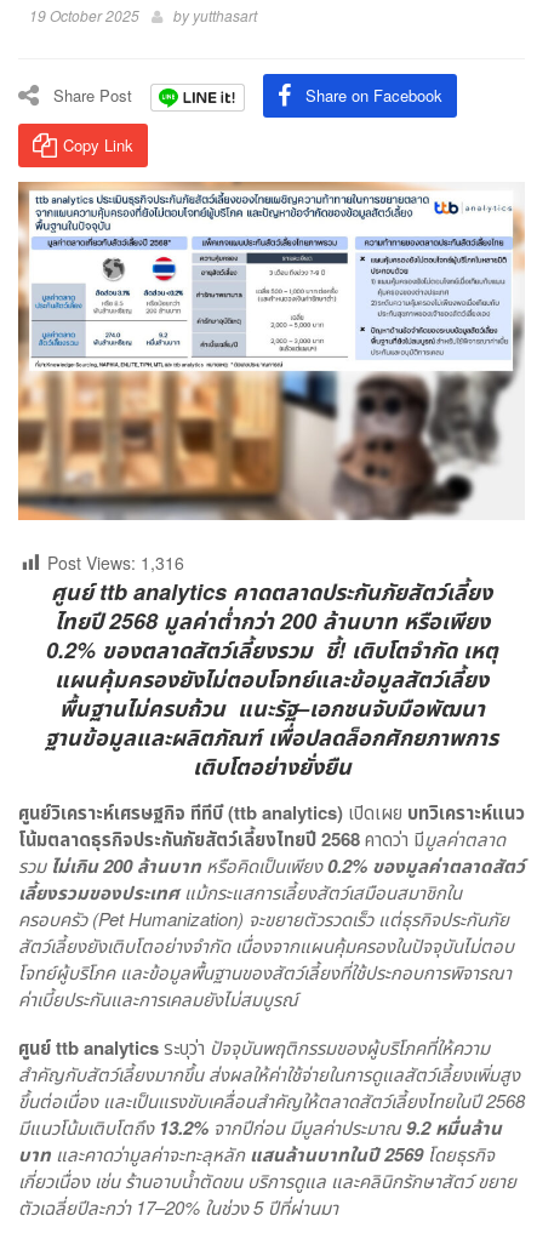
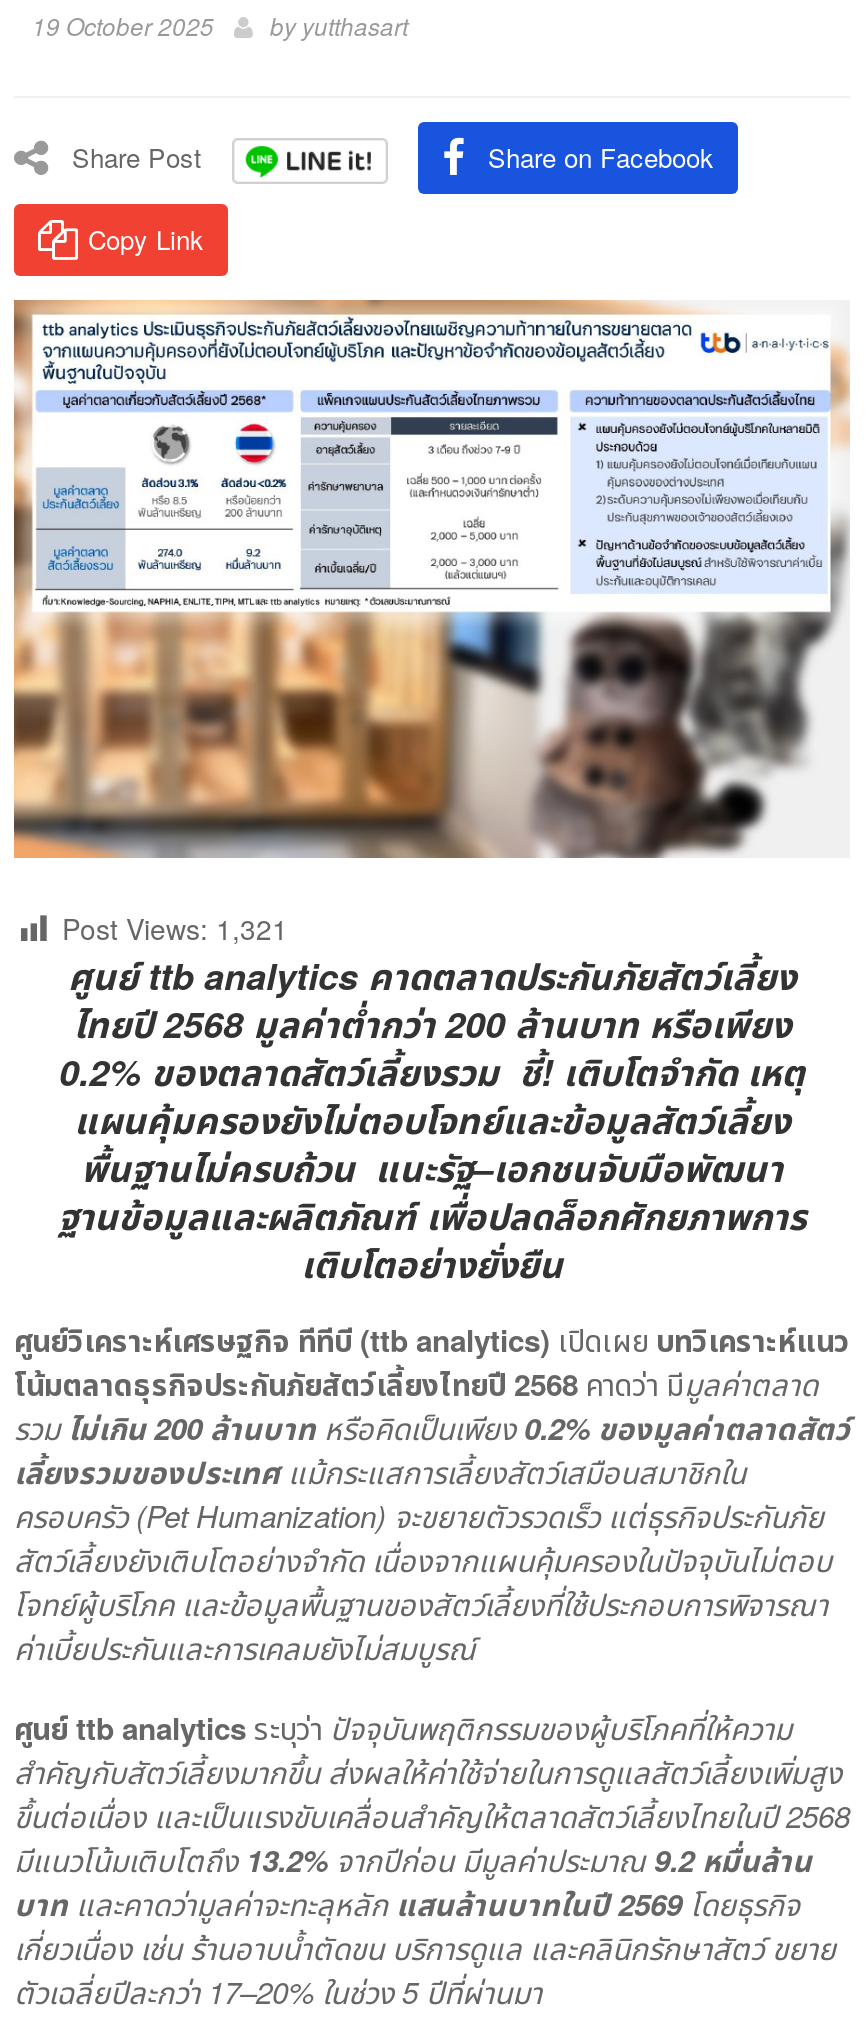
[47,550,184,574] Post Views: 1,316 -> [62,907,288,947] Post Views: 1,321

